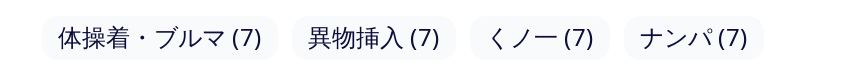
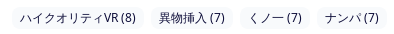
[58,19,262,53] 体操着・ブルマ (7) -> [20,9,136,26] ハイクオリティVR (8)

